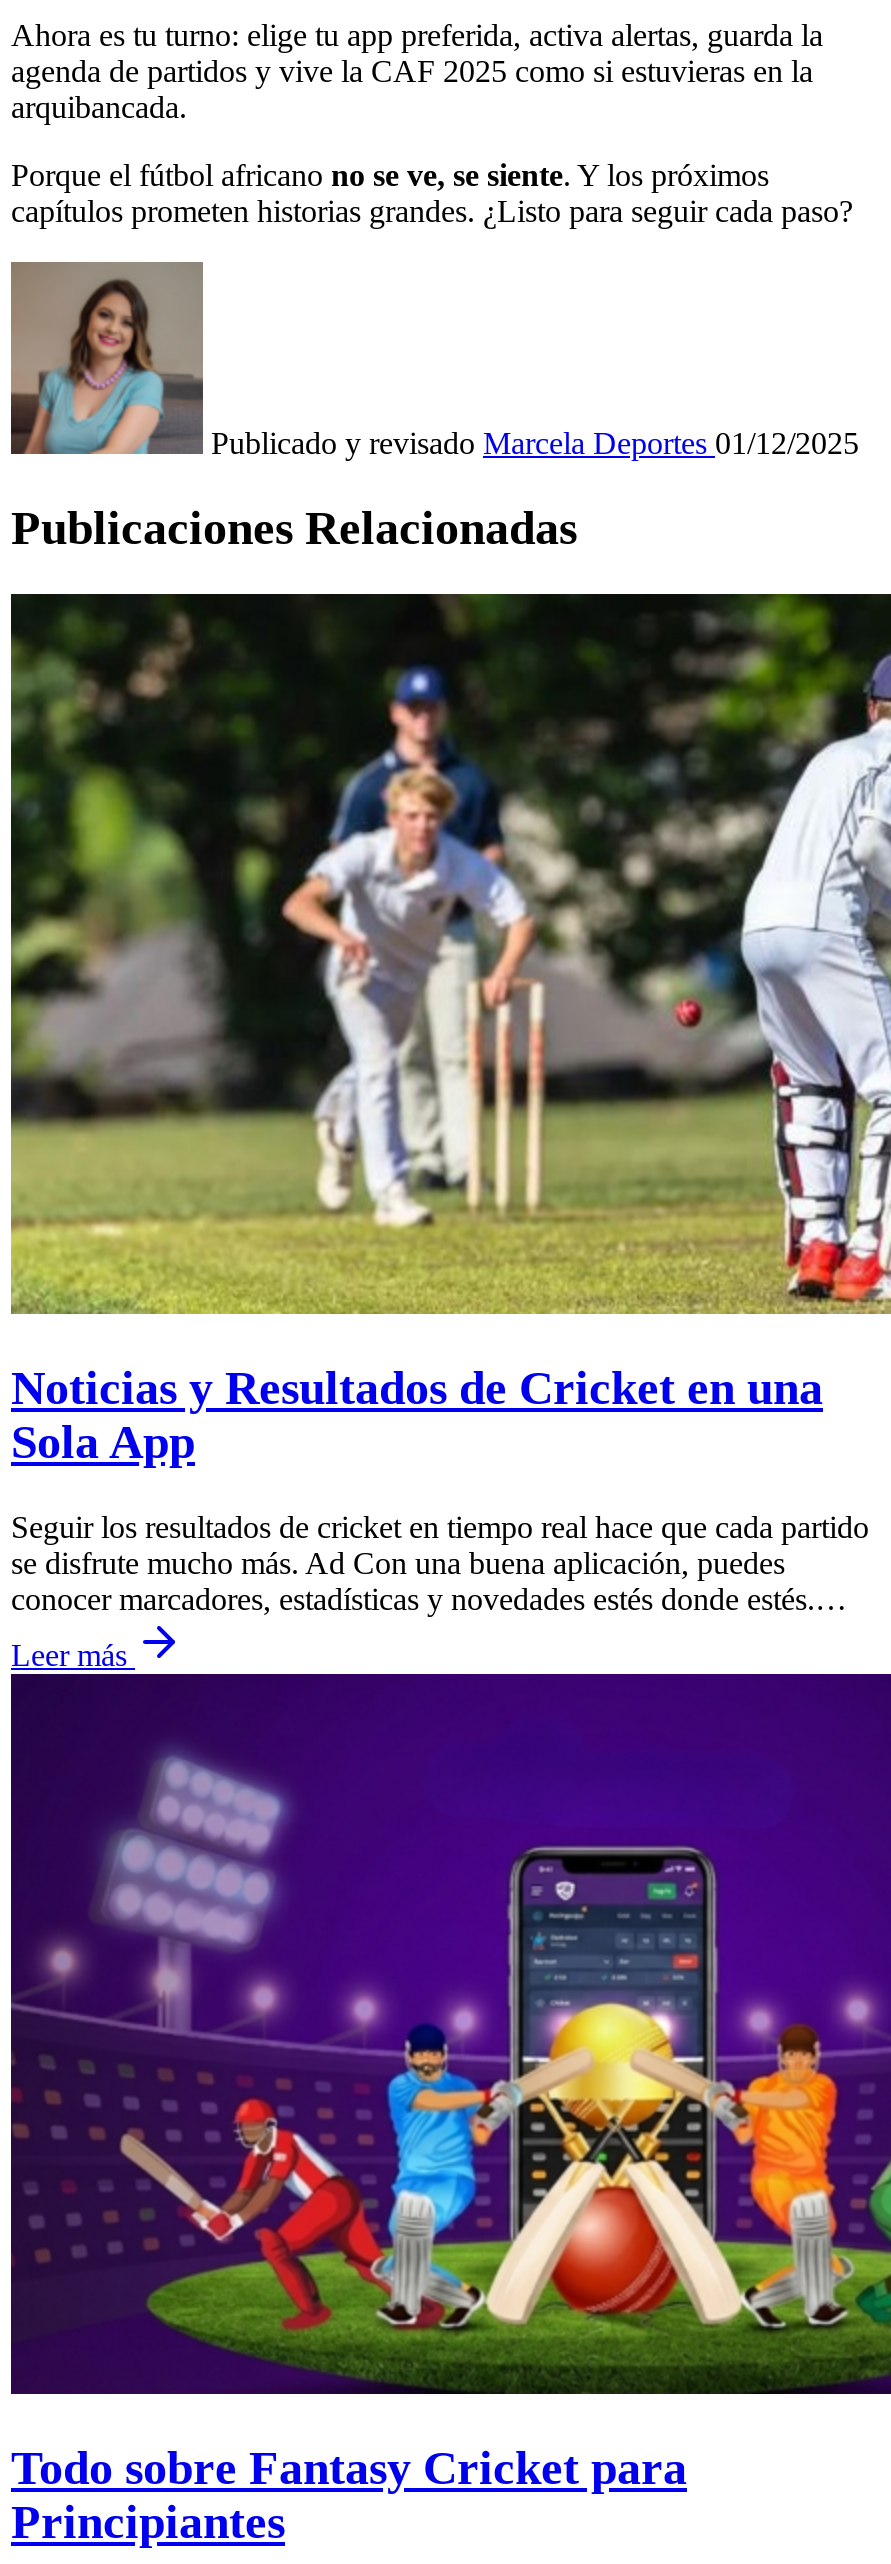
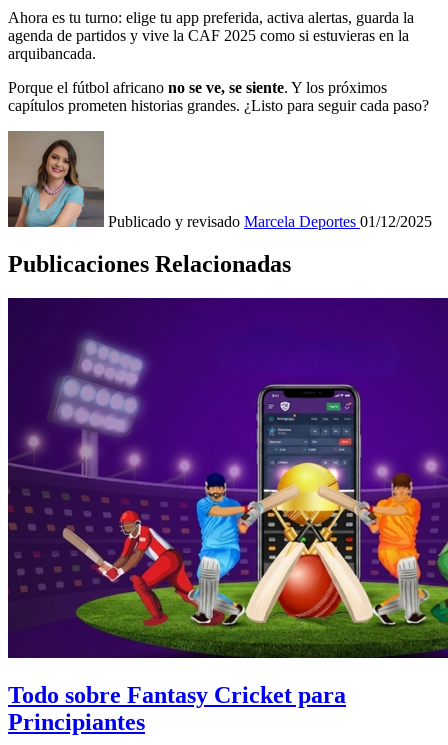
[9,594,885,1673] [image] | Noticias y Resultados de Cricket en una | Sola App | Seguir los resultados de cricket en tiempo real hace que cada partido | se disfrute mucho más. Ad Con una buena aplicación, puedes | conocer marcadores, estadísticas y novedades estés donde estés.… | Leer más -> none

